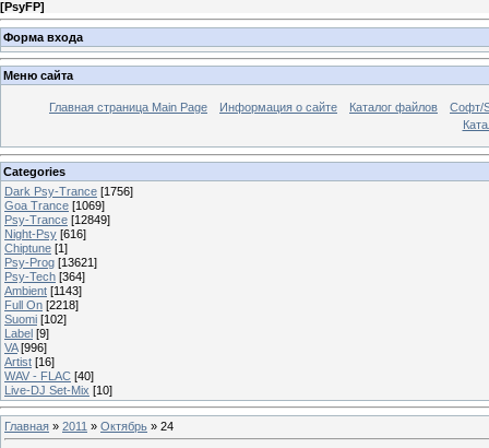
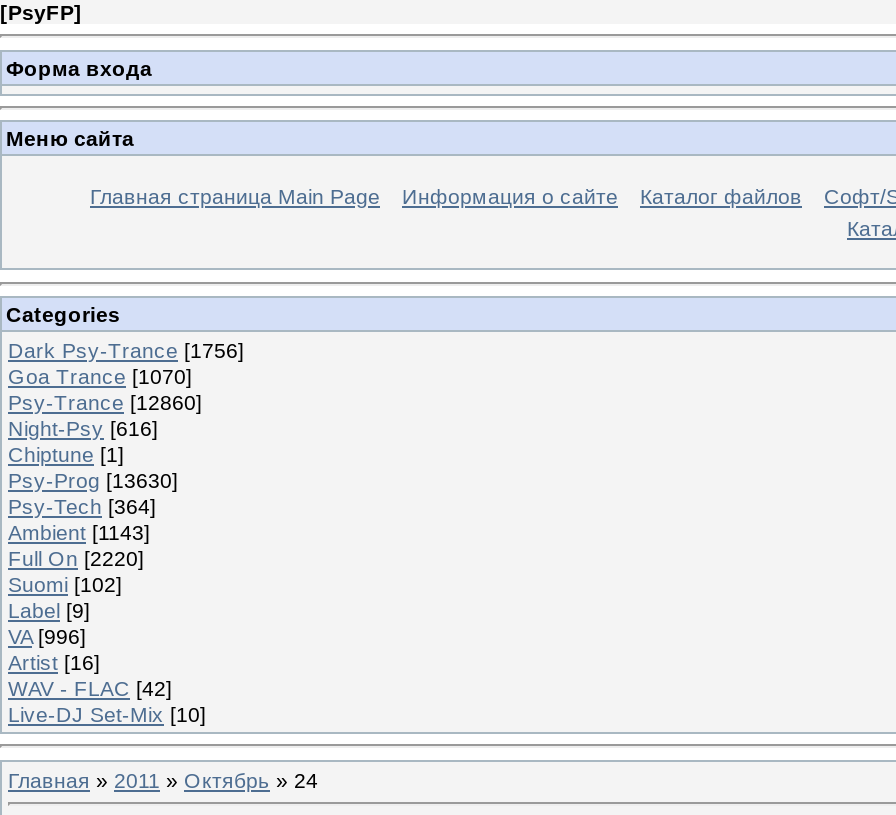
[4,199,105,212] Goa Trance [1069] -> [8,364,192,388] Goa Trance [1070]
[4,213,110,226] Psy-Trance [12849] -> [8,390,202,414] Psy-Trance [12860]
[4,256,97,269] Psy-Prog [13621] -> [8,468,178,492] Psy-Prog [13630]
[4,298,79,311] Full On [2218] -> [8,546,144,570] Full On [2220]
[4,369,94,382] WAV - FLAC [40] -> [8,676,172,700] WAV - FLAC [42]

